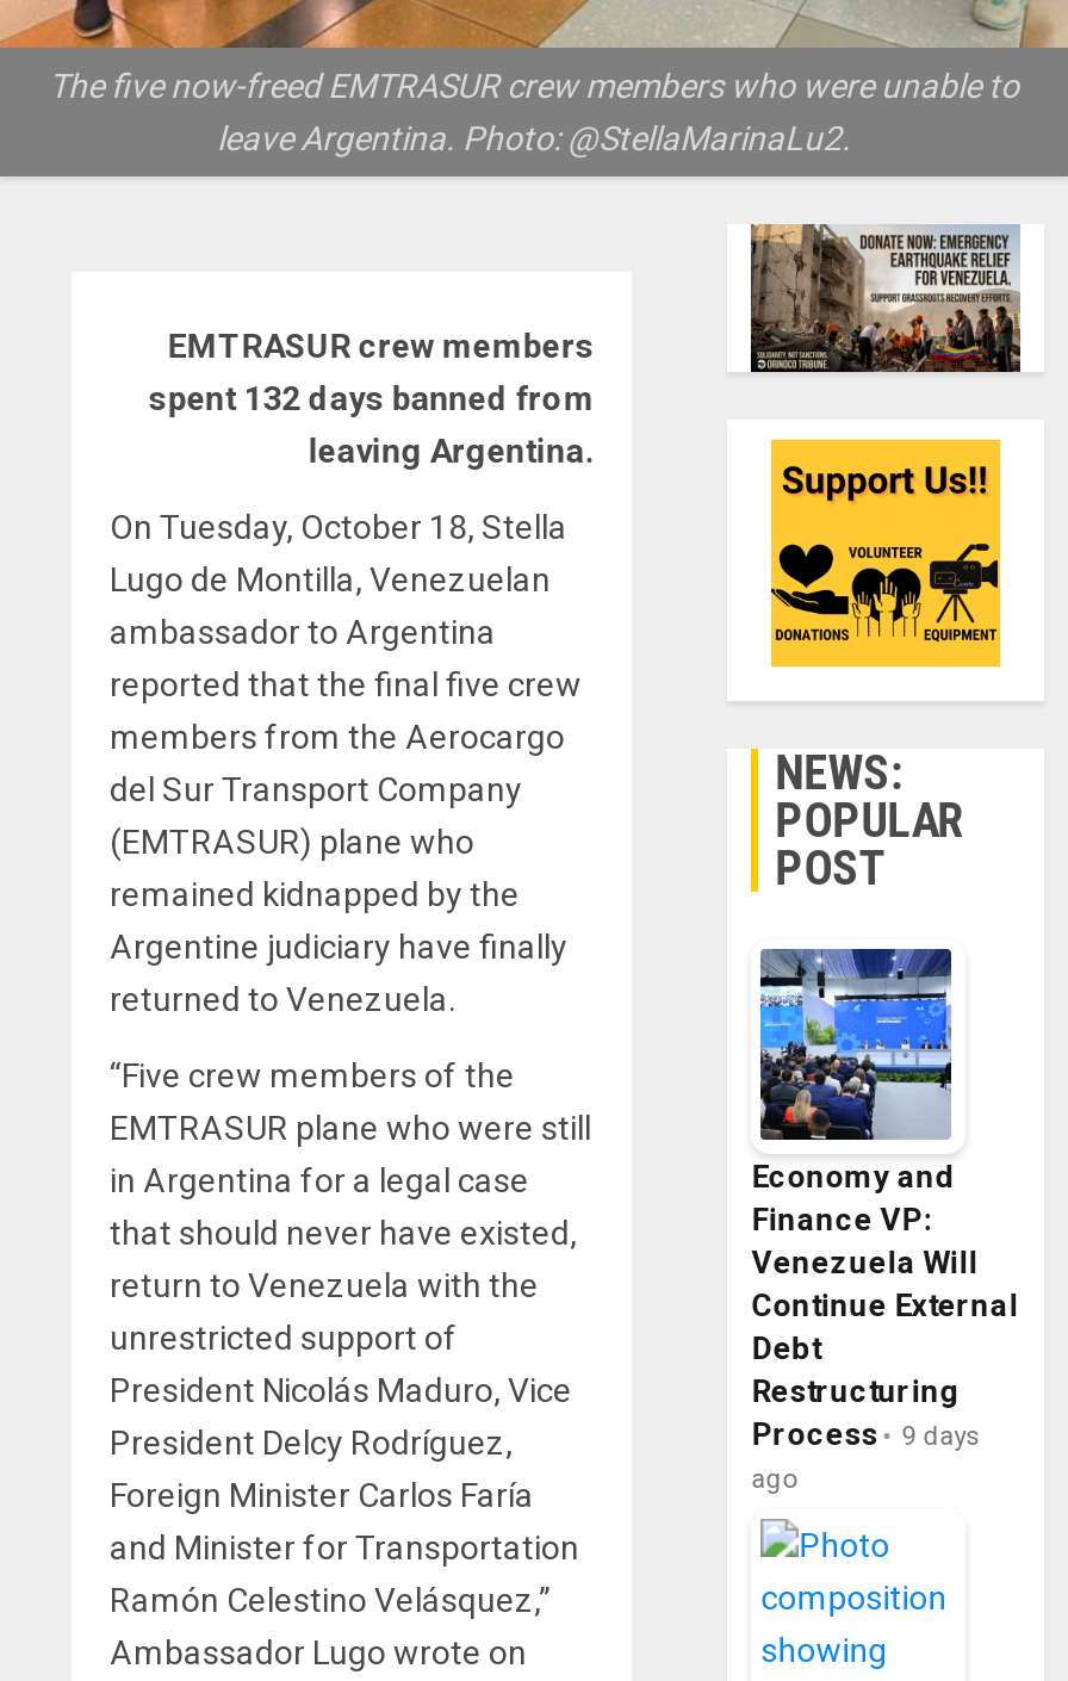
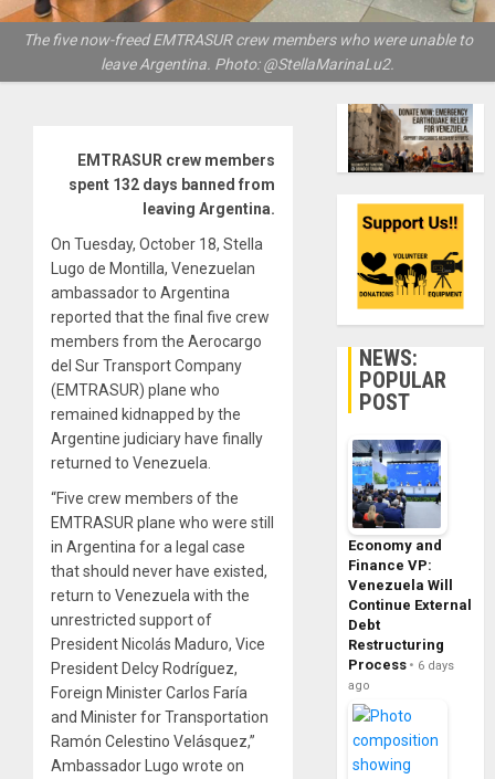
[752,1417,981,1453] Process 9 days -> [348,657,454,673] Process 6 days

